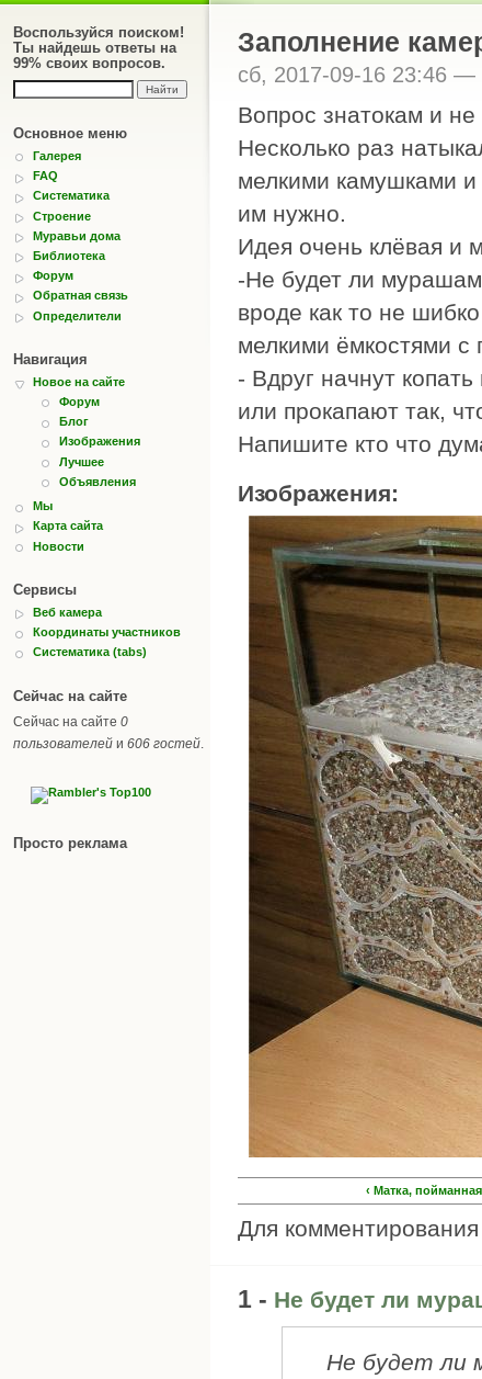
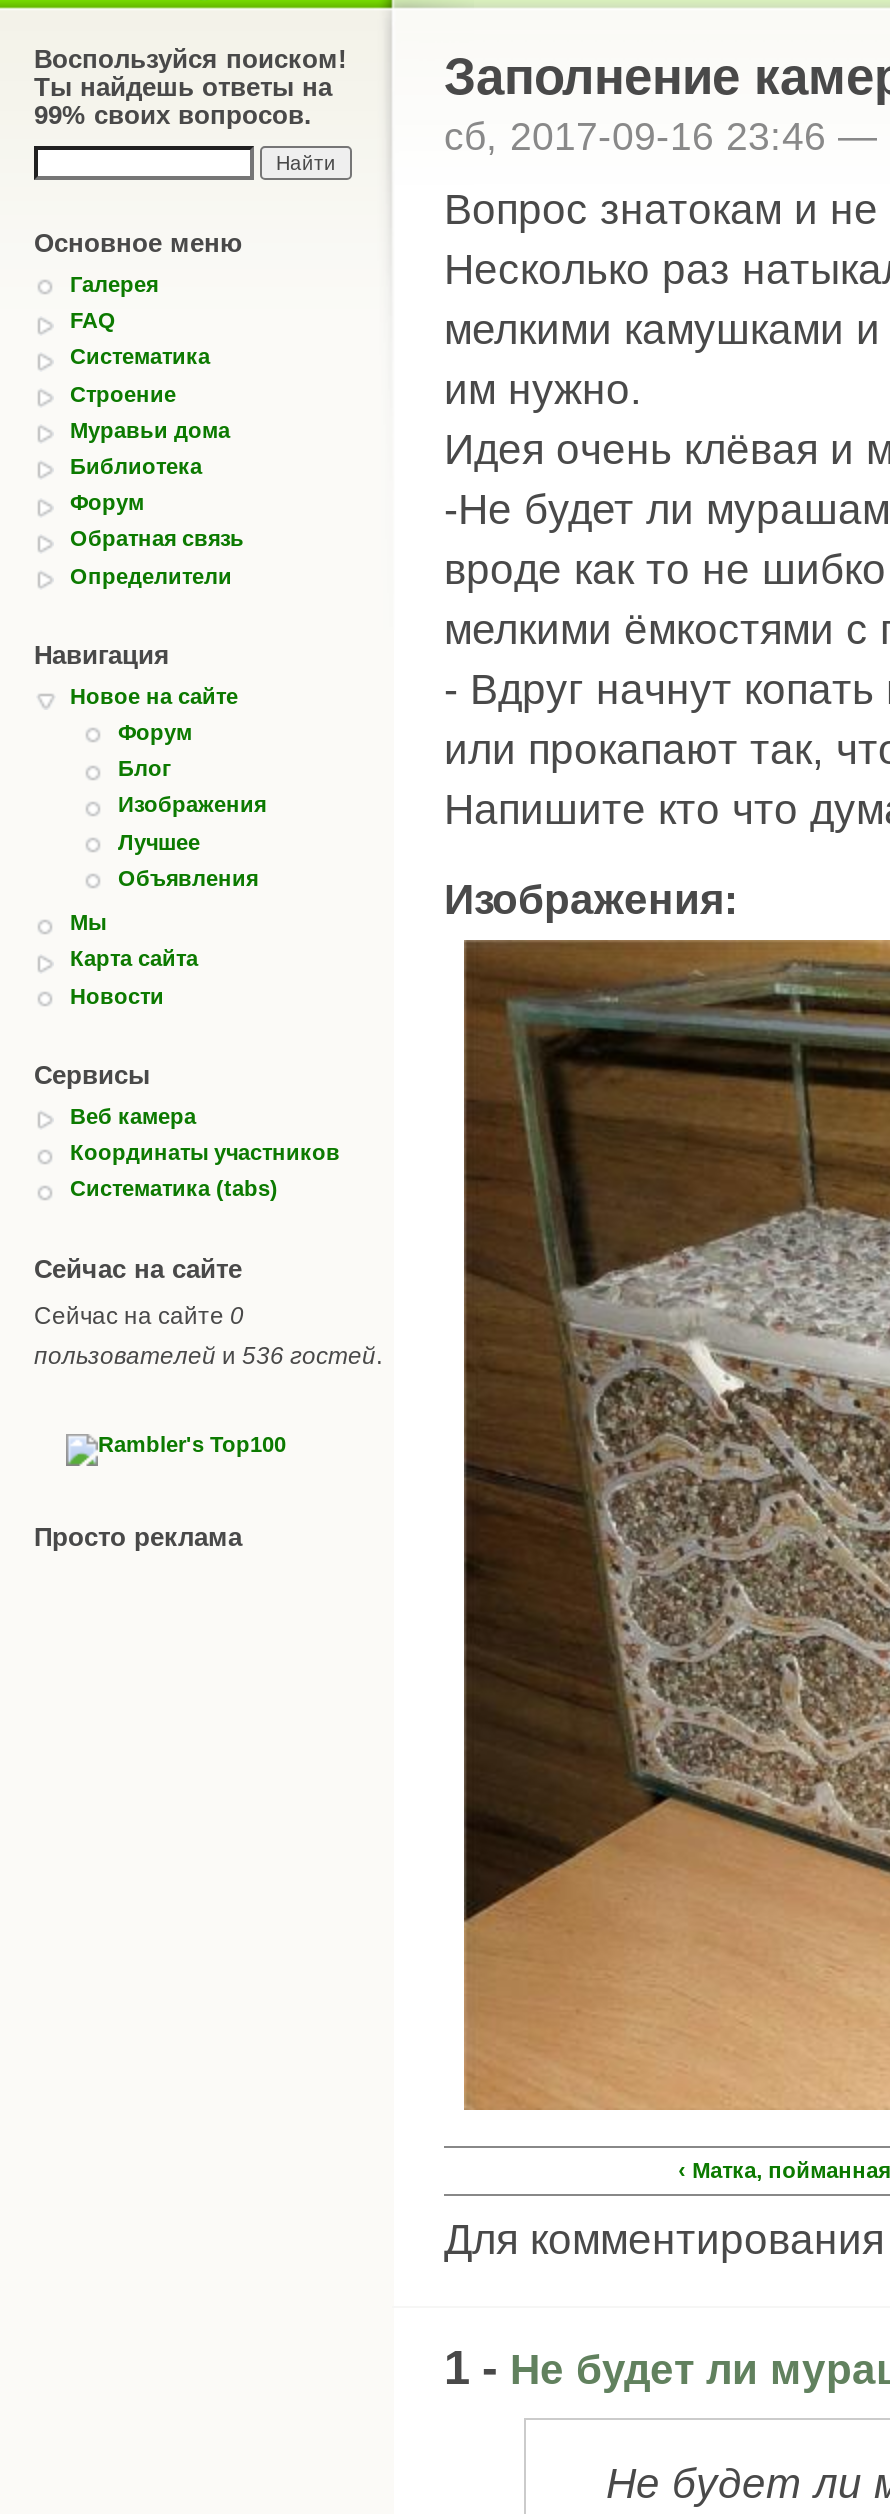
[13,736,204,751] пользователей и 606 гостей. -> [34,1341,382,1369] пользователей и 536 гостей.

